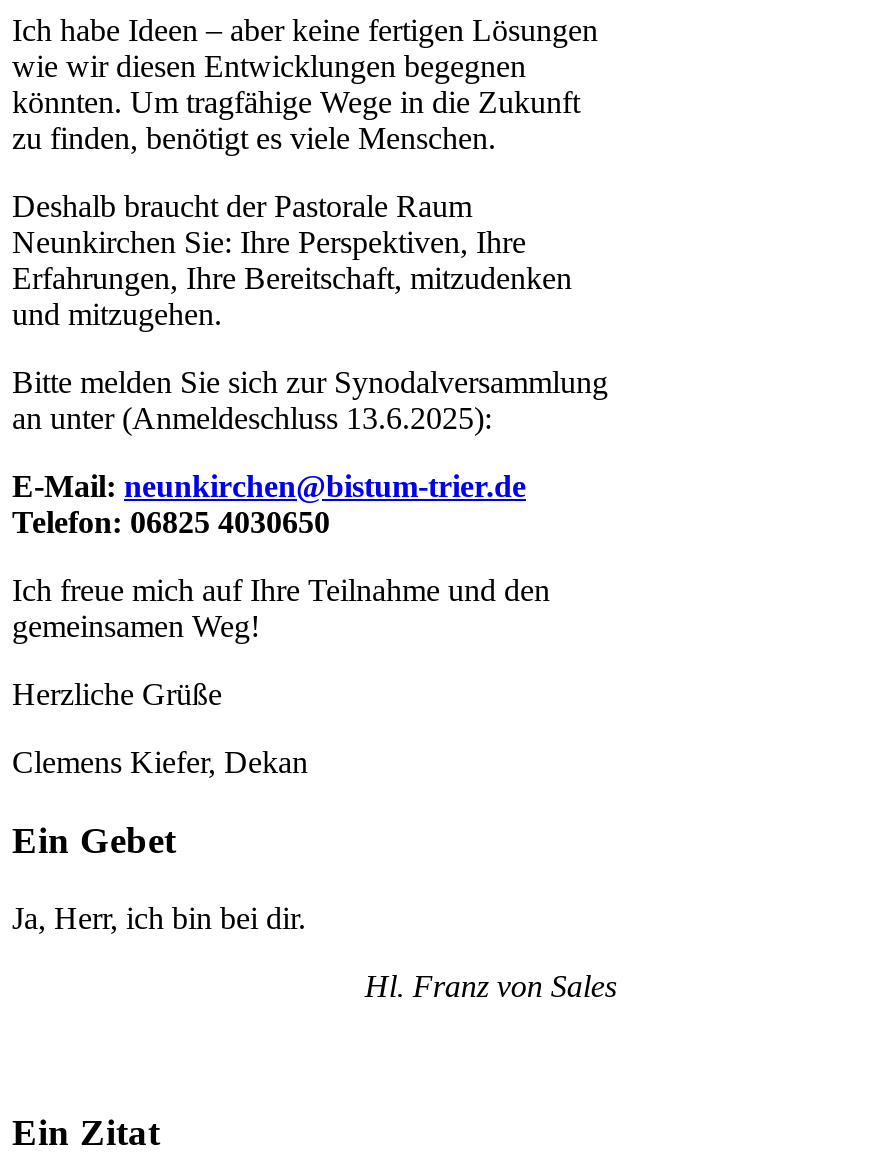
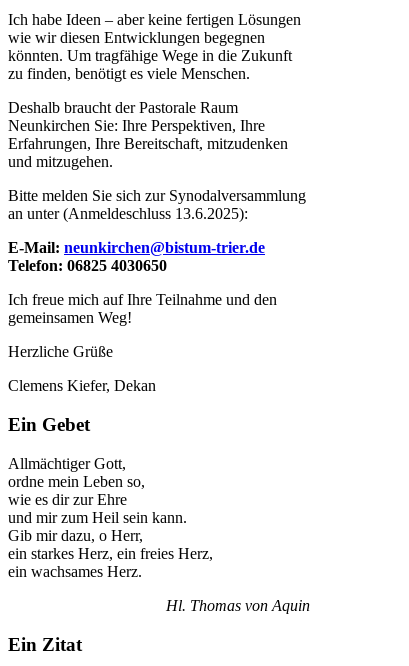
[12,901,306,935] Ja, Herr, ich bin bei dir. -> [8,455,213,580] Allmächtiger Gott, | ordne mein Leben so, | wie es dir zur Ehre | und mir zum Heil sein kann. | Gib mir dazu, o Herr, | ein starkes Herz, ein freies Herz, | ein wachsames Herz.
[365,969,617,1003] Hl. Franz von Sales -> [166,597,310,614] Hl. Thomas von Aquin

